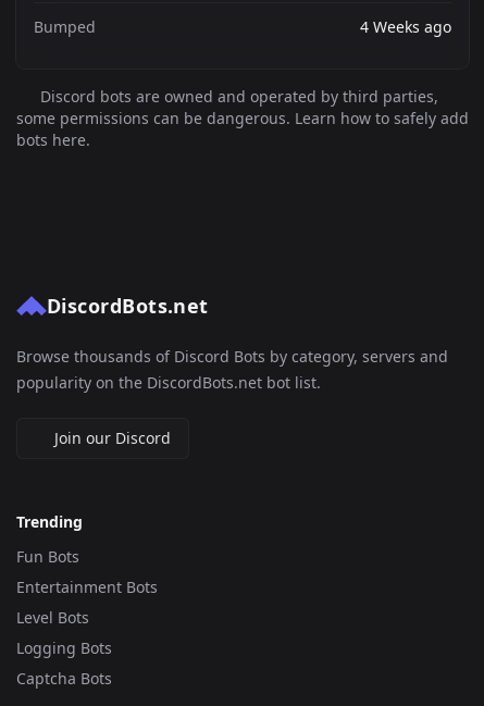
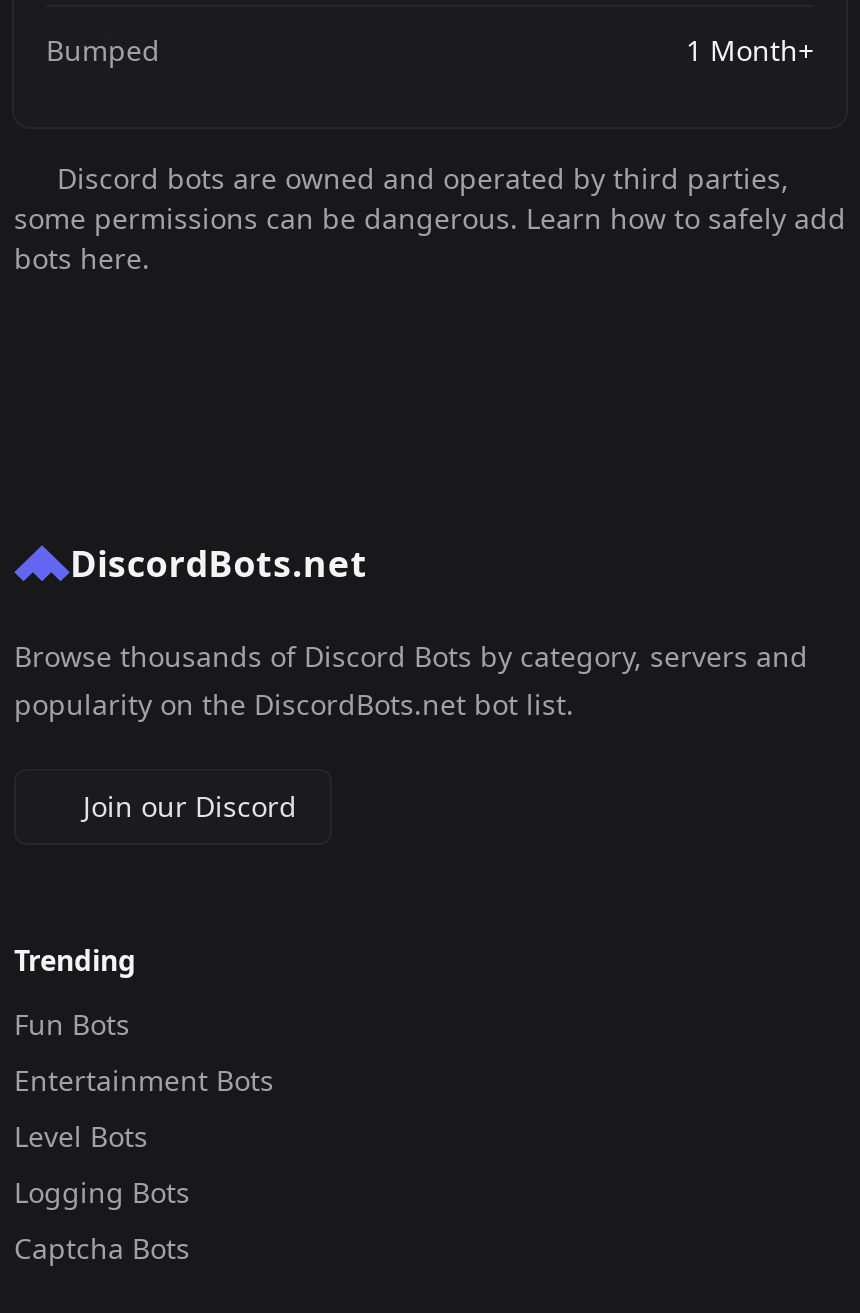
[360,16,451,37] 4 Weeks ago -> [686,31,814,69] 1 Month+

